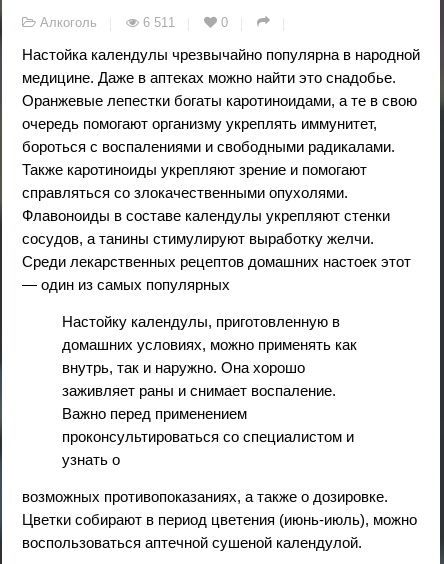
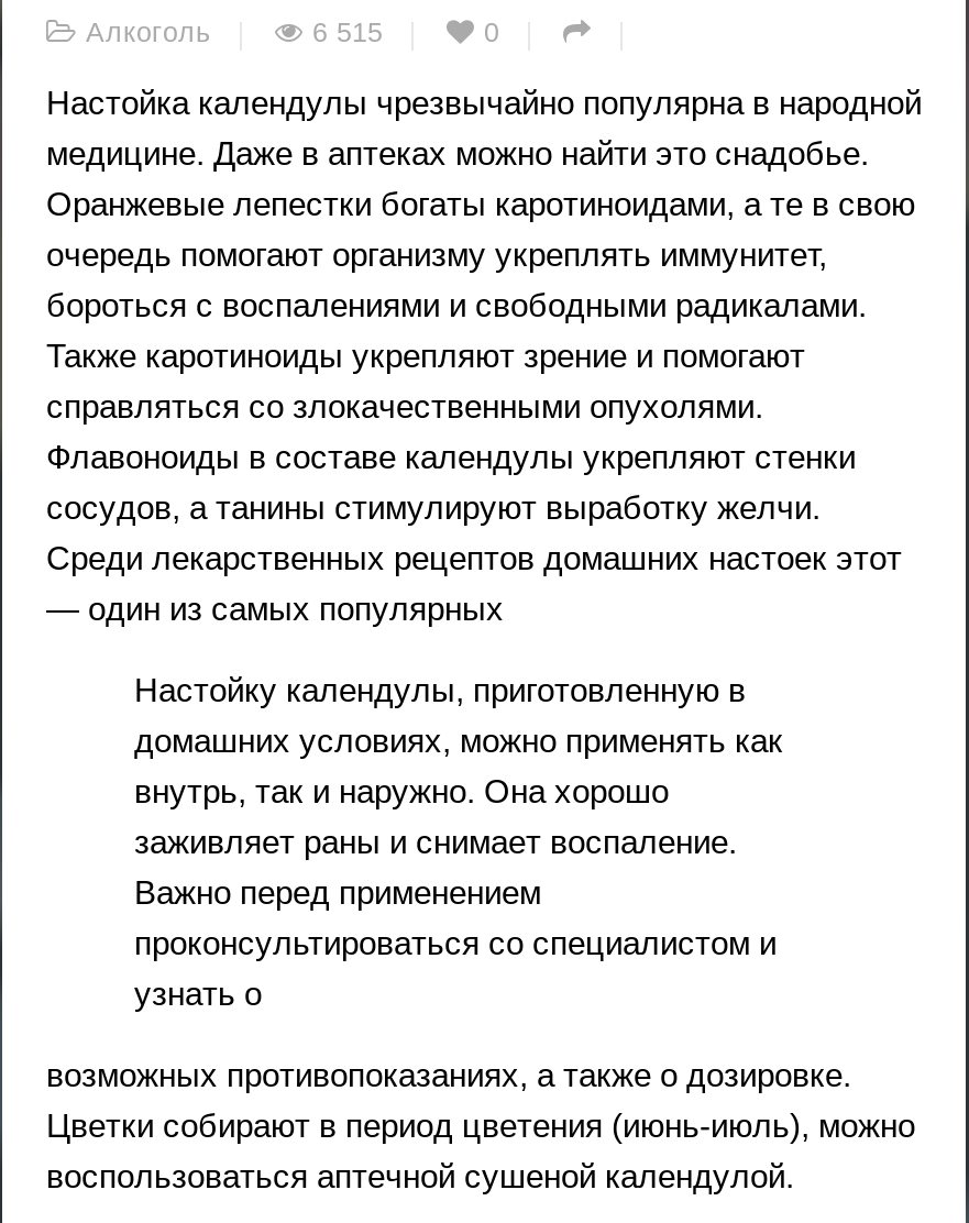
[139,16,175,30] 6 511 -> [304,18,383,48] 6 515

